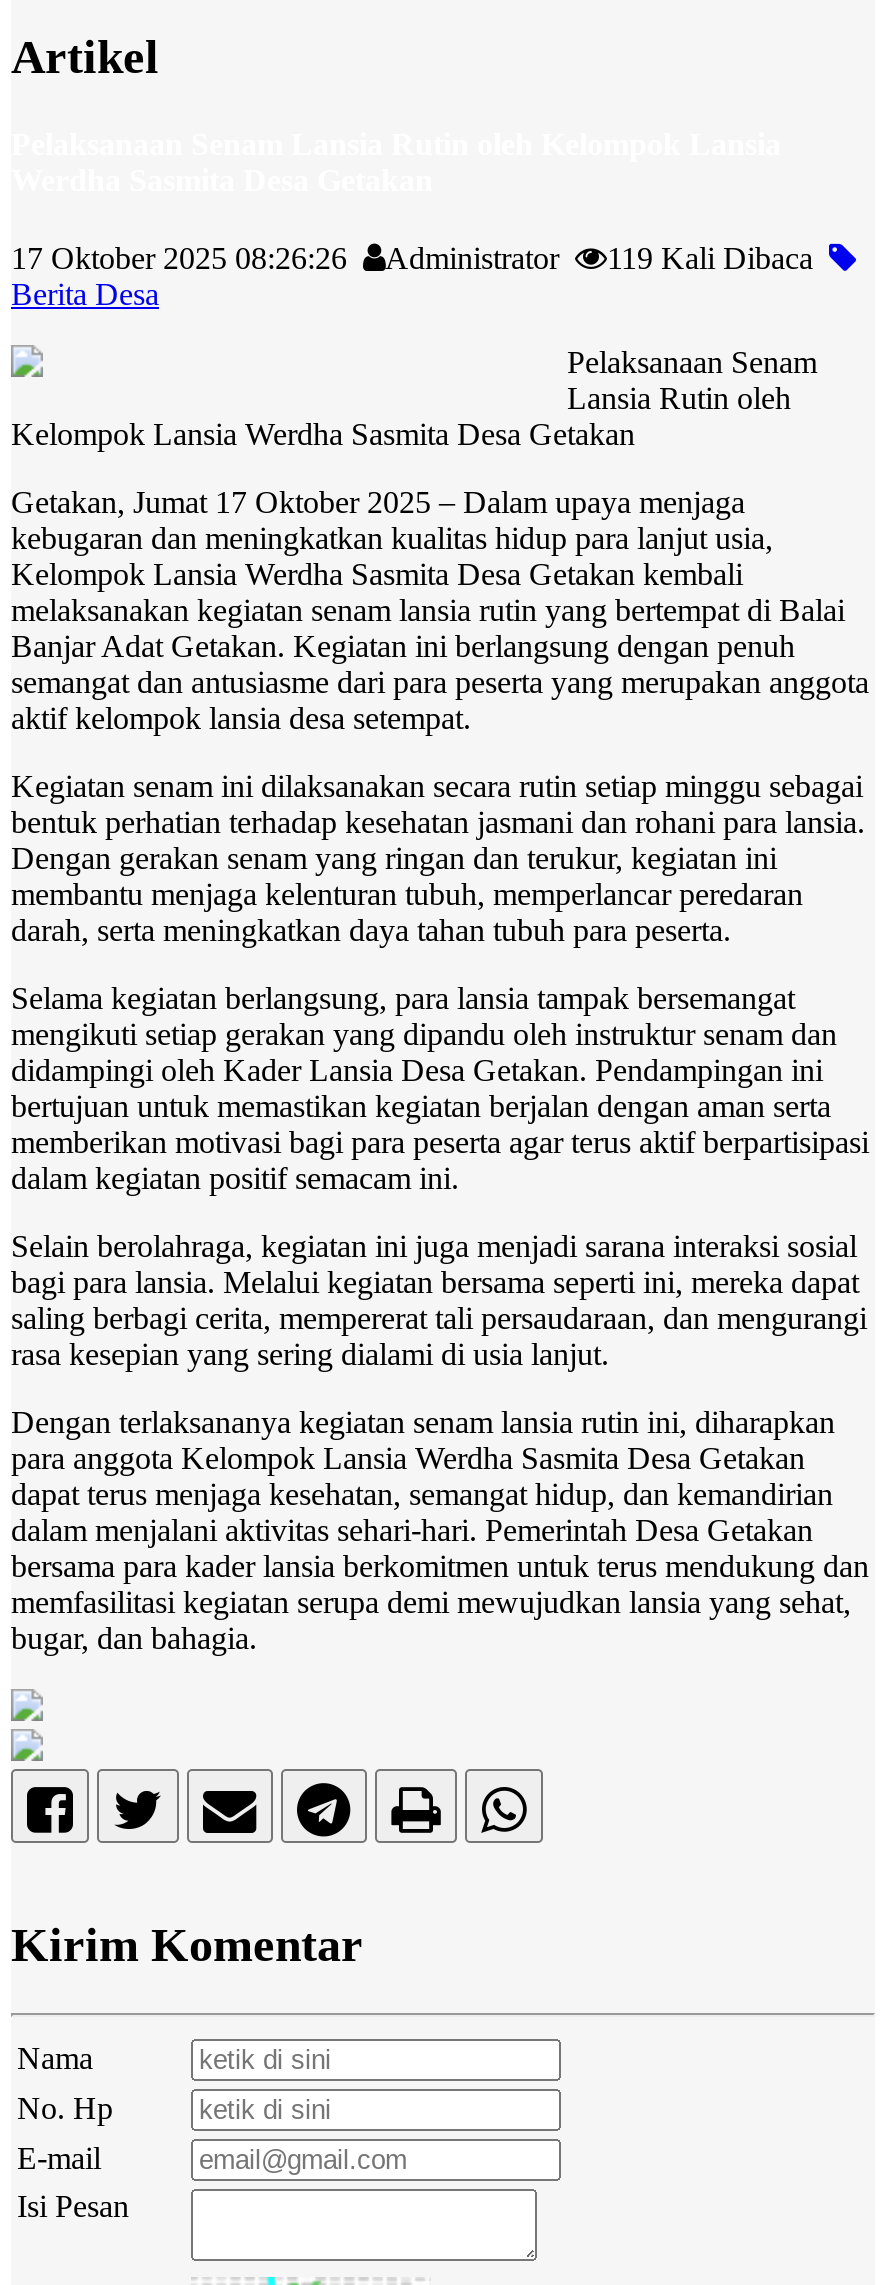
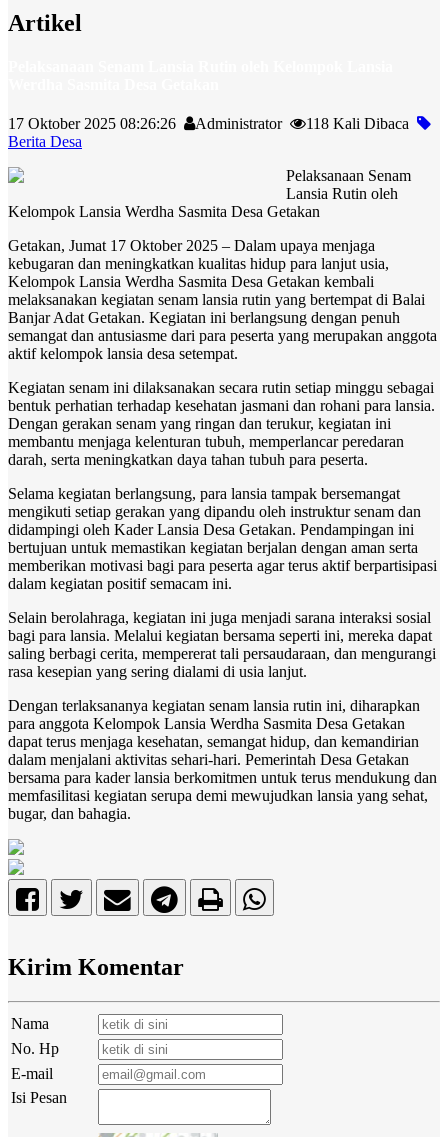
[11,242,829,276] 17 Oktober 2025 08:26:26 Administrator 119 Kali Dibaca -> [8,115,417,132] 17 Oktober 2025 08:26:26 Administrator 118 Kali Dibaca

